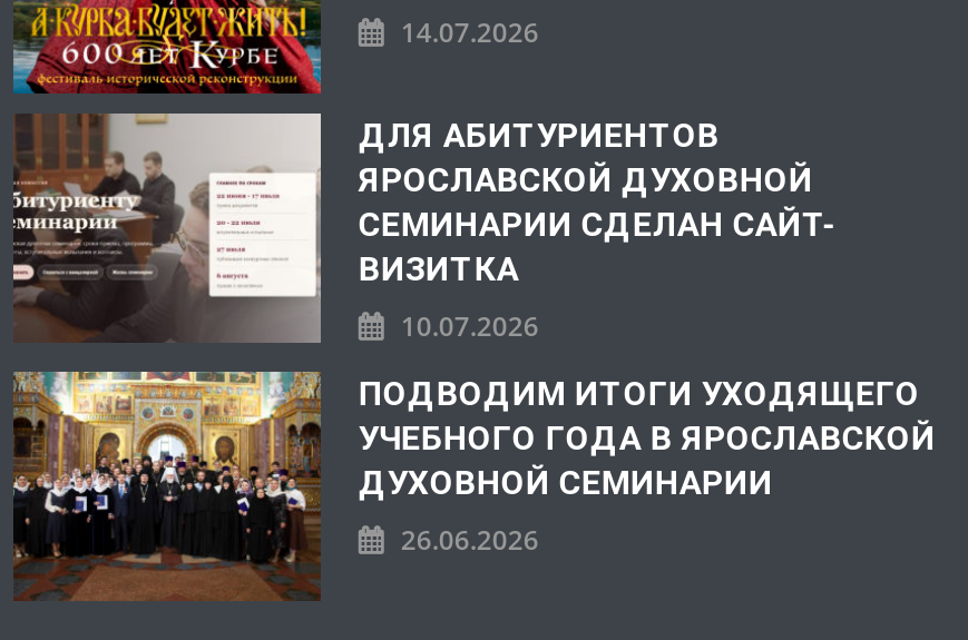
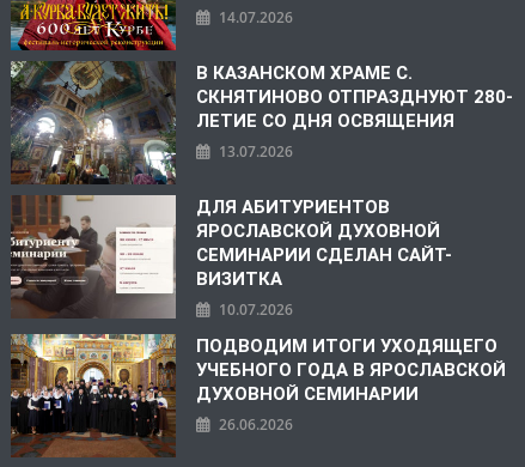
none -> [10,61,513,184] [image] | В КАЗАНСКОМ ХРАМЕ С. | СКНЯТИНОВО ОТПРАЗДНУЮТ 280- | ЛЕТИЕ СО ДНЯ ОСВЯЩЕНИЯ | 13.07.2026

